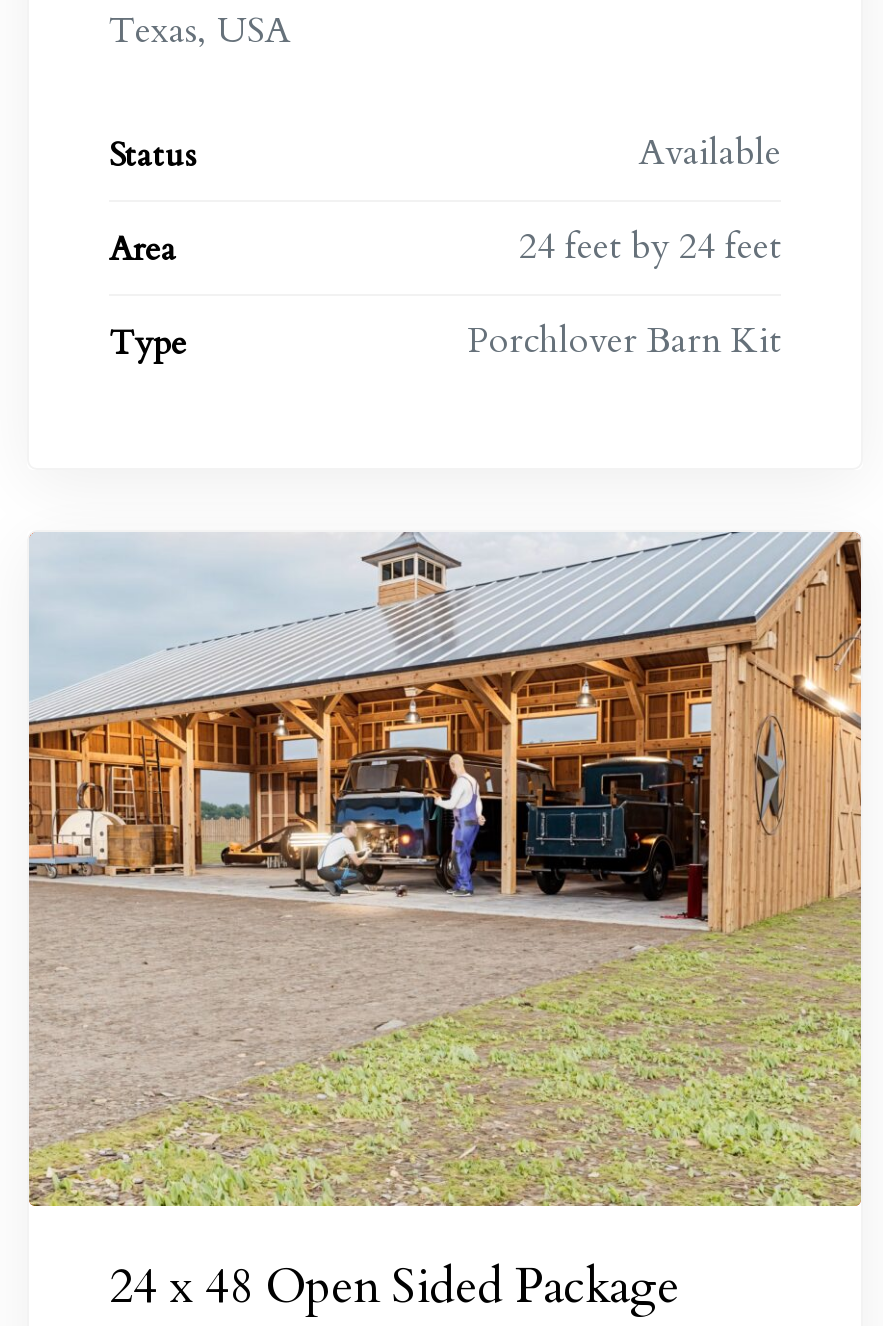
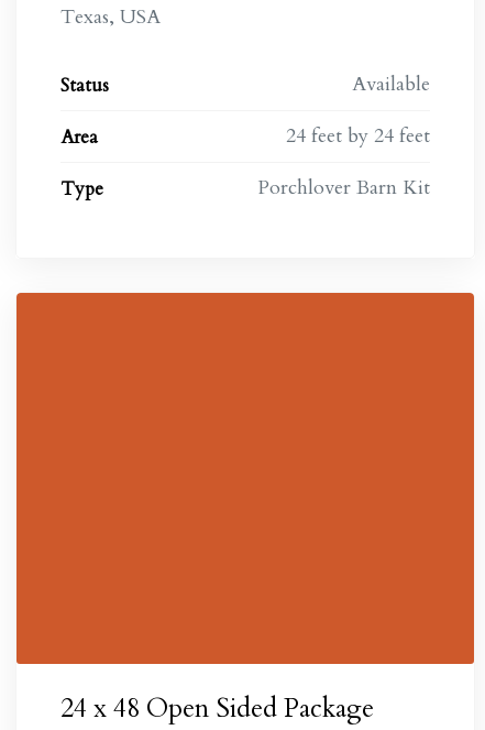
[27,530,863,1208] [image] -> none

